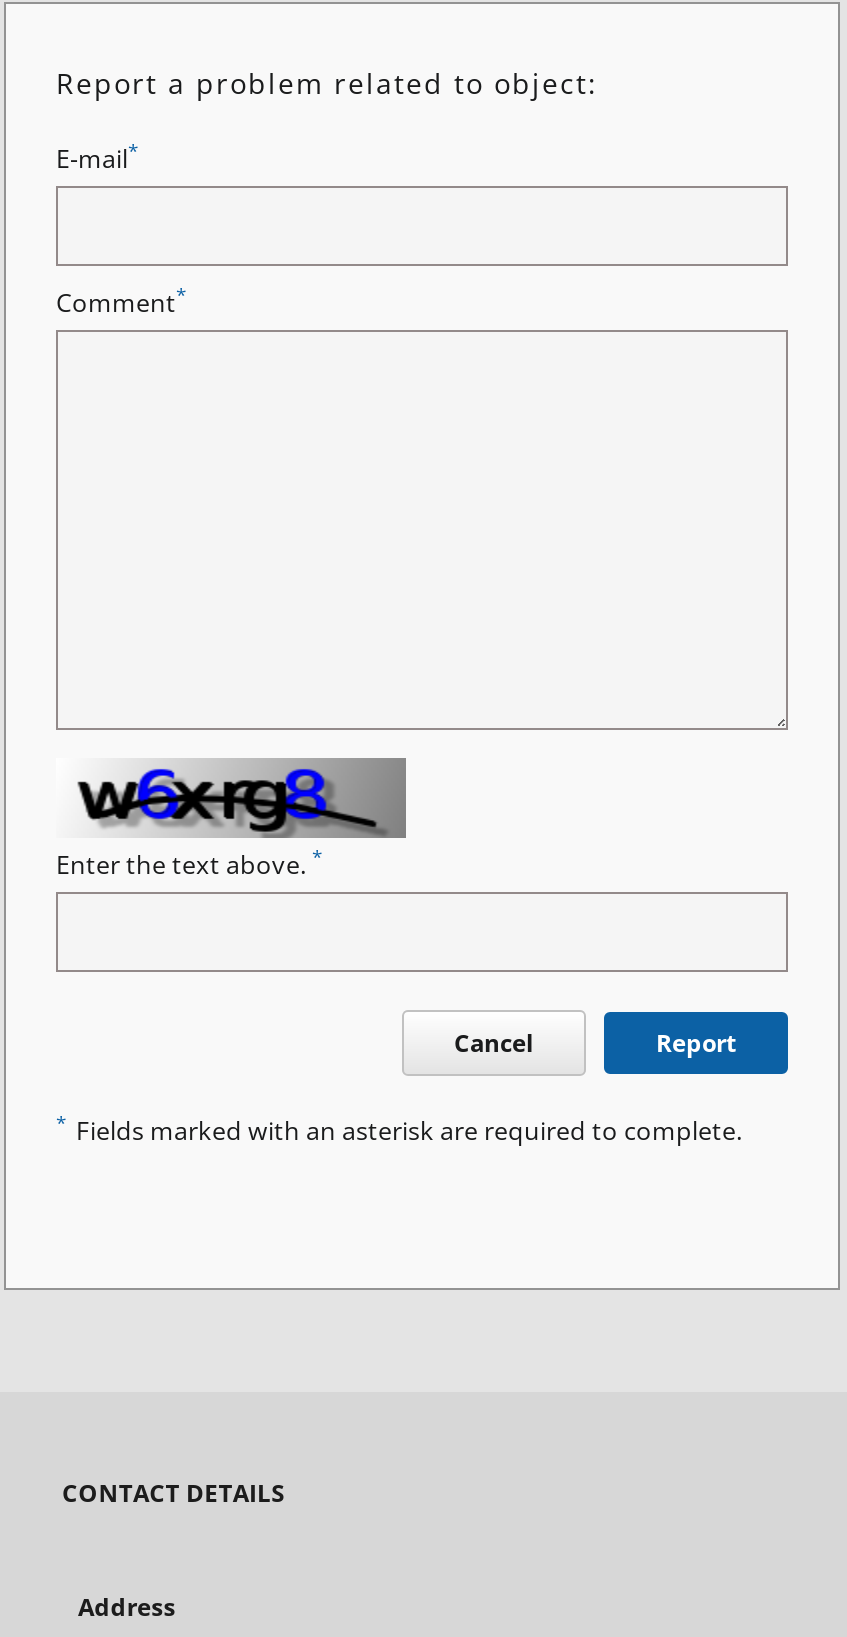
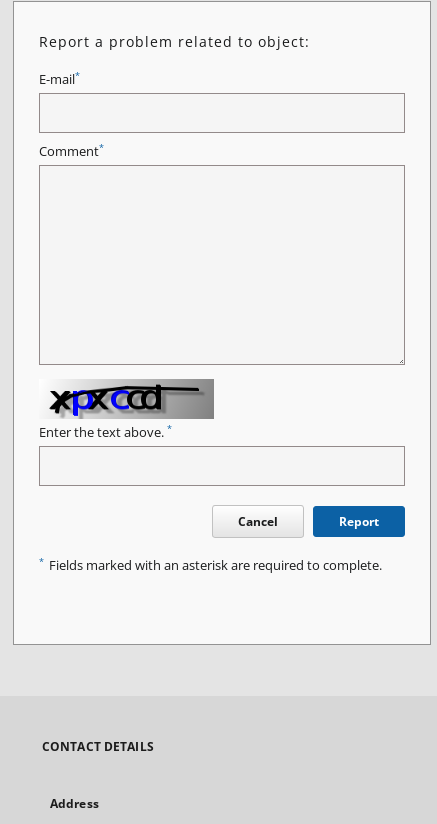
[78,766,384,836] [image] -> [49,383,203,419] [image]

